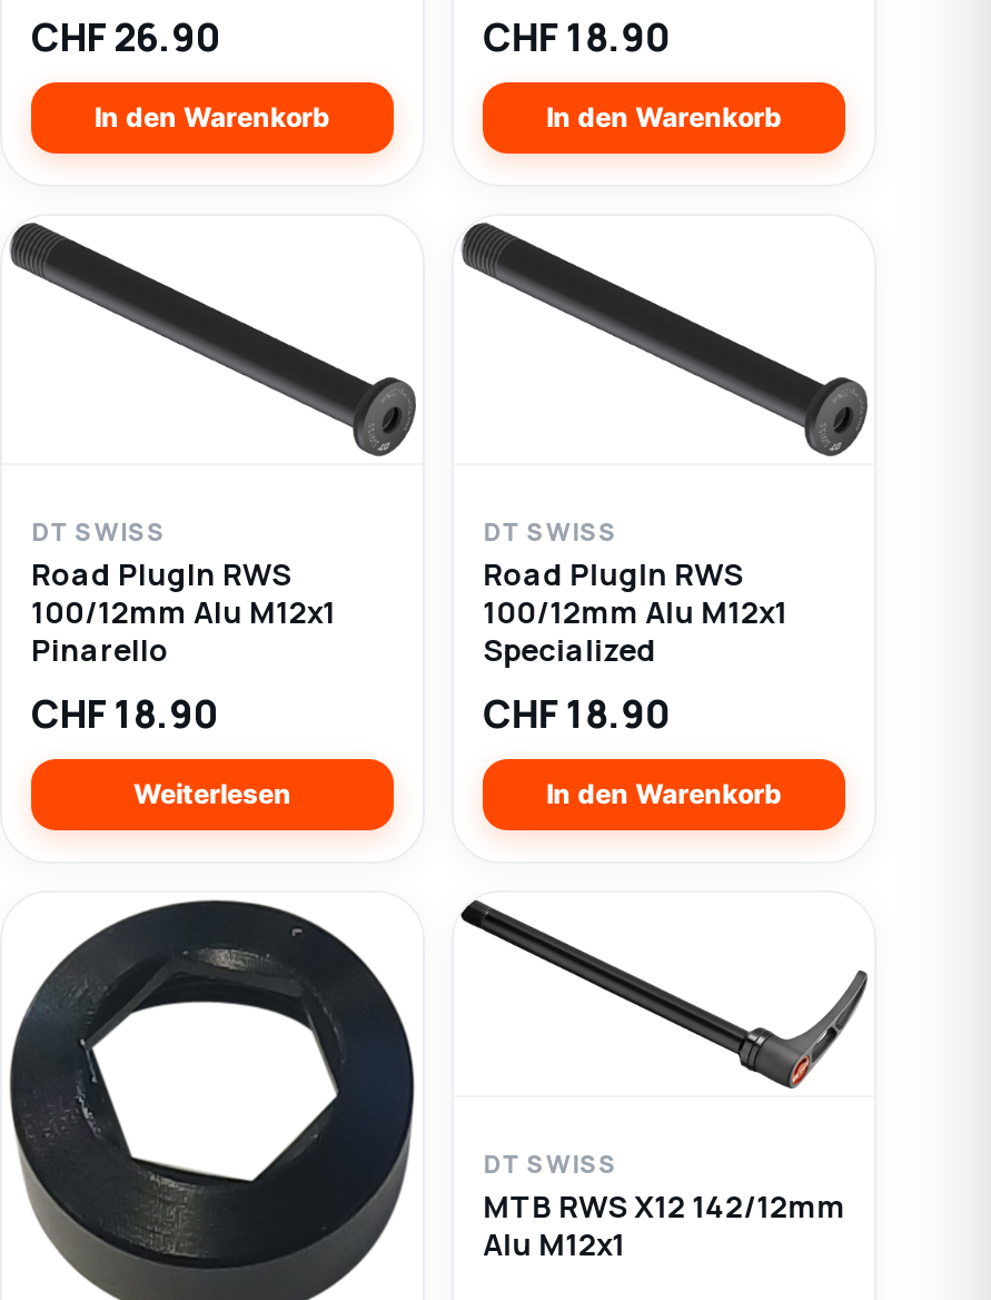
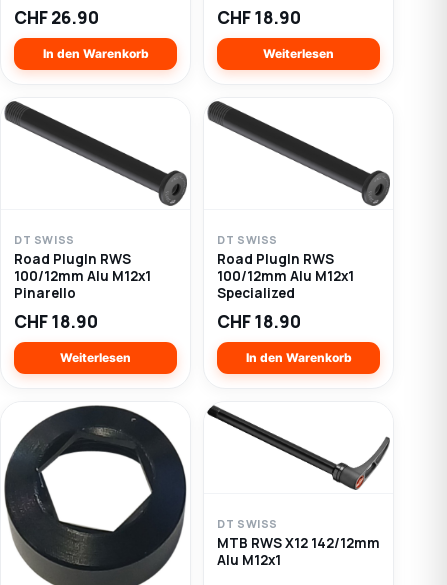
[547,101,782,134] In den Warenkorb -> [263,46,334,61] Weiterlesen

